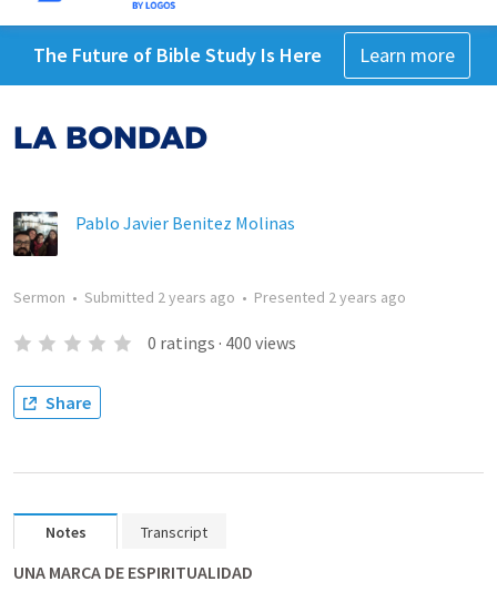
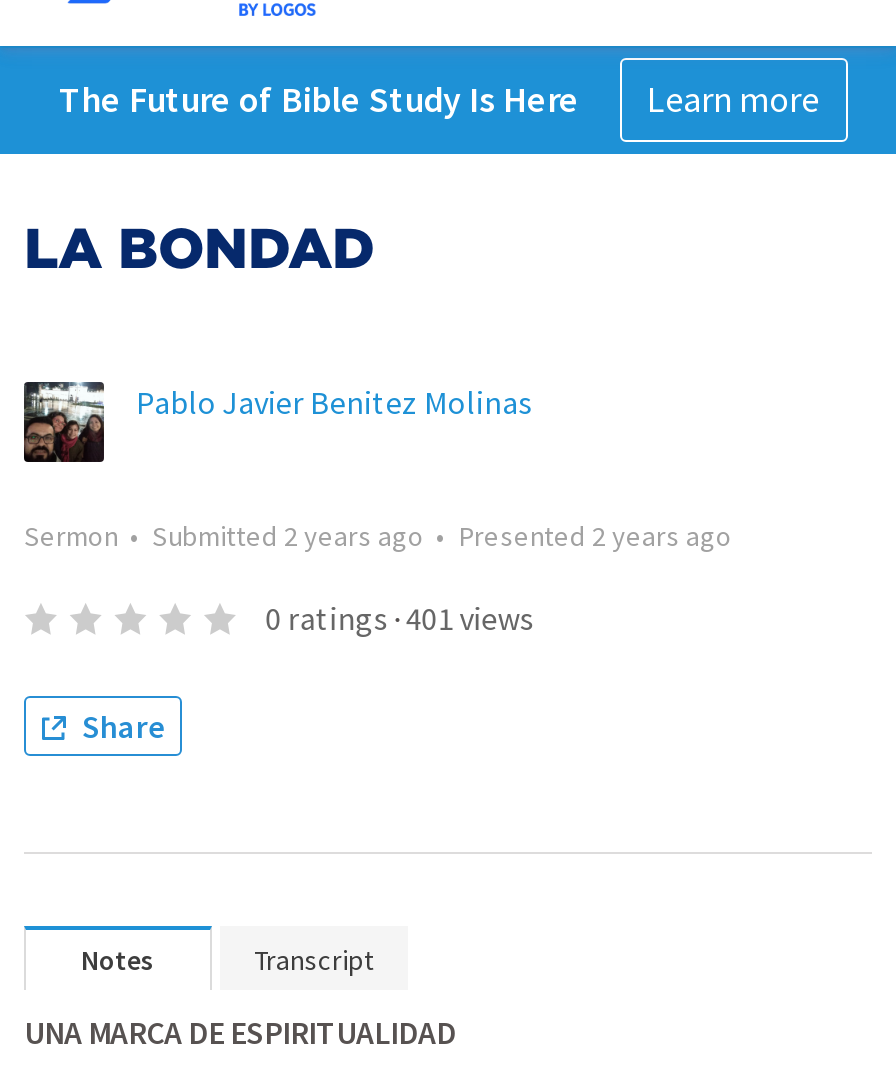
[147,331,296,354] 0 ratings · 400 views -> [265,598,533,638] 0 ratings · 401 views

